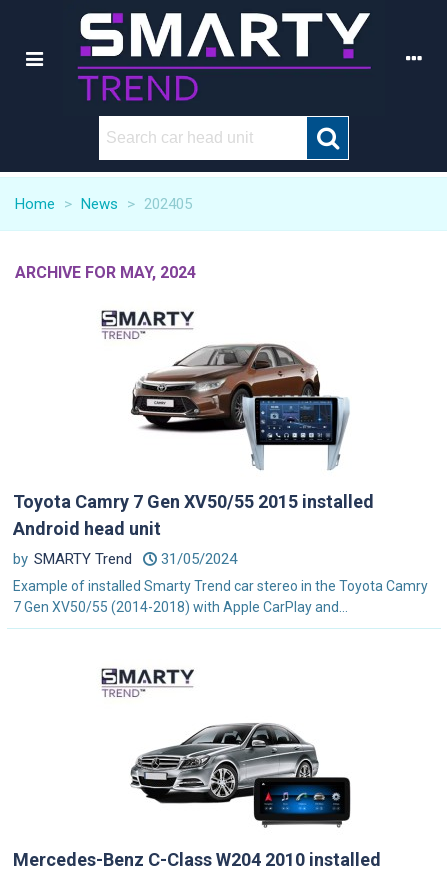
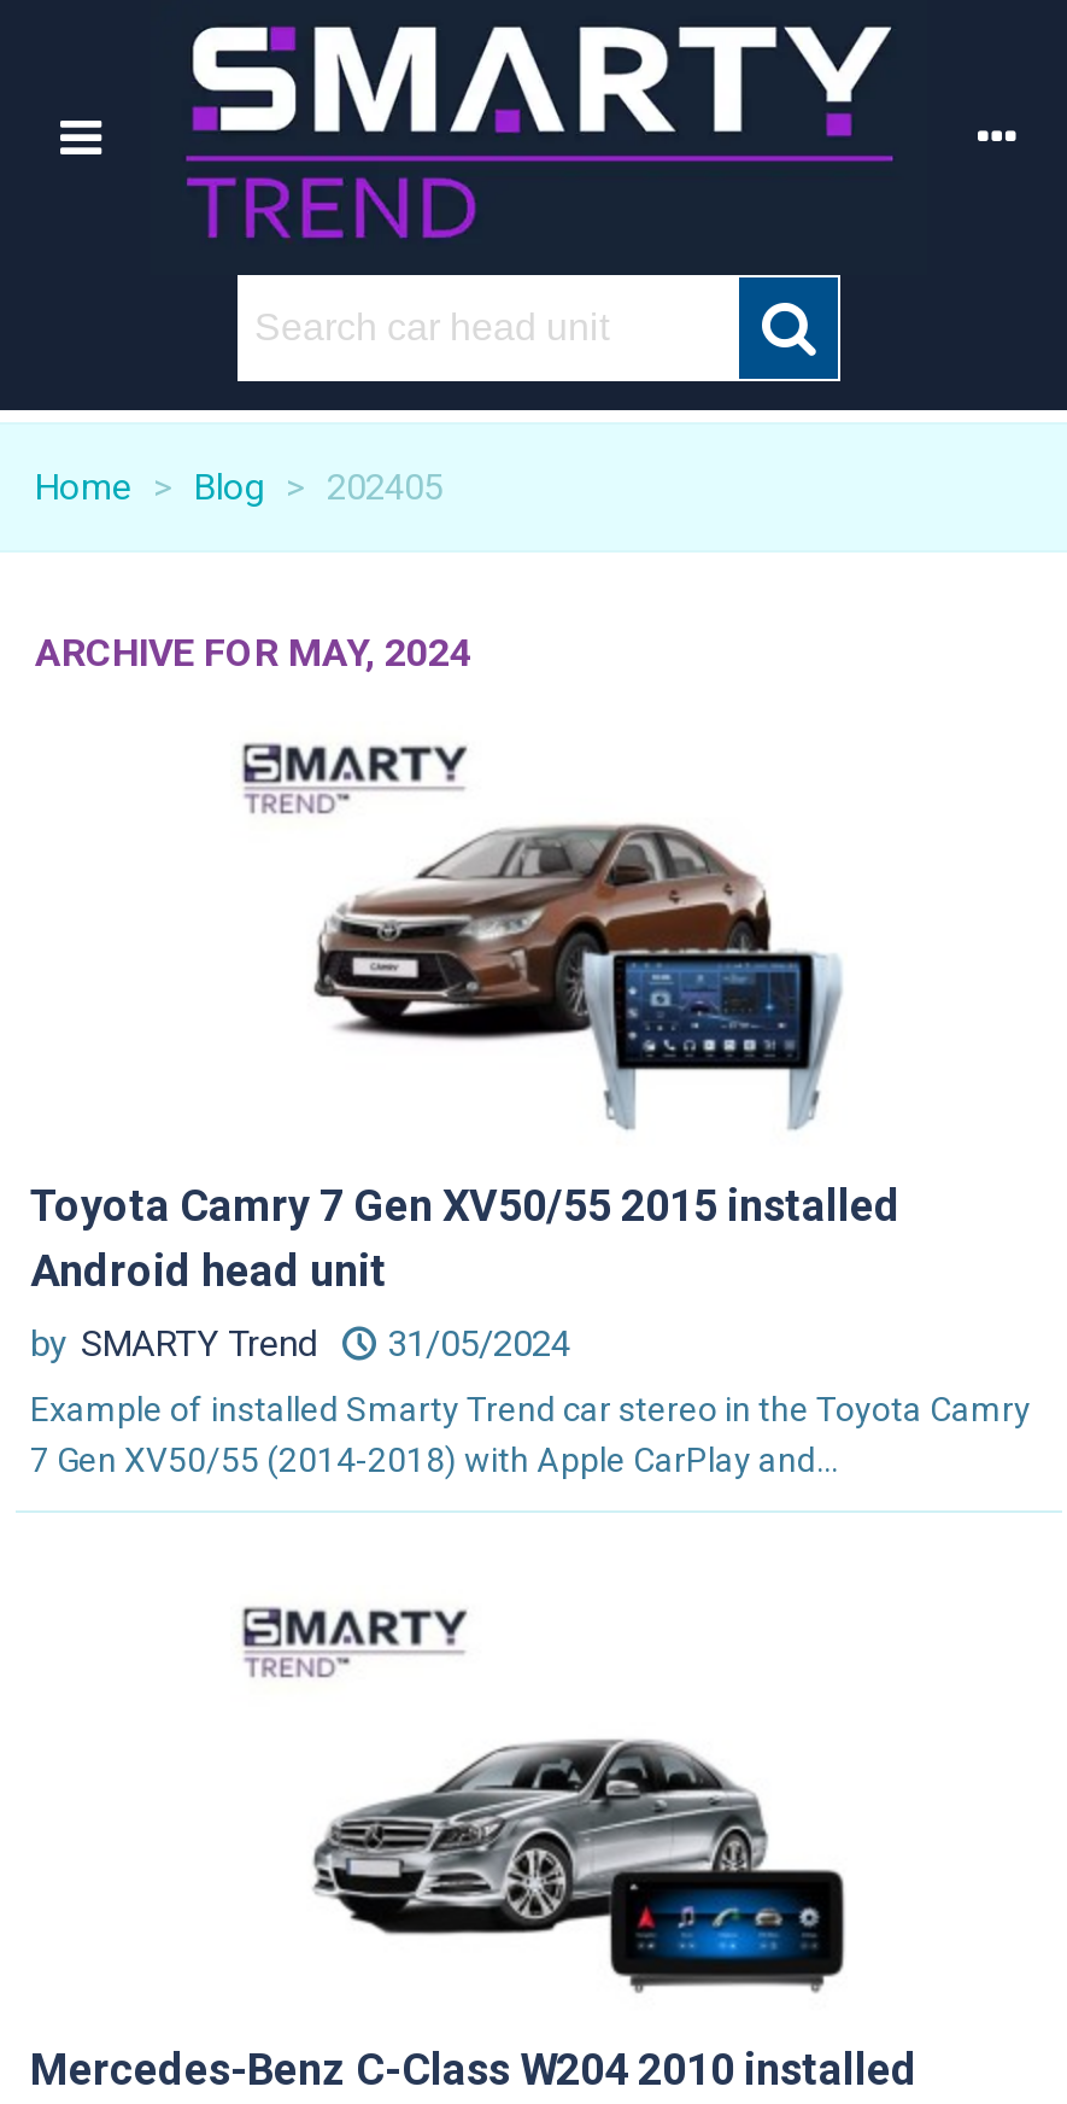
[15,195,192,213] Home > News > 202405 -> [35,465,442,509] Home > Blog > 202405

